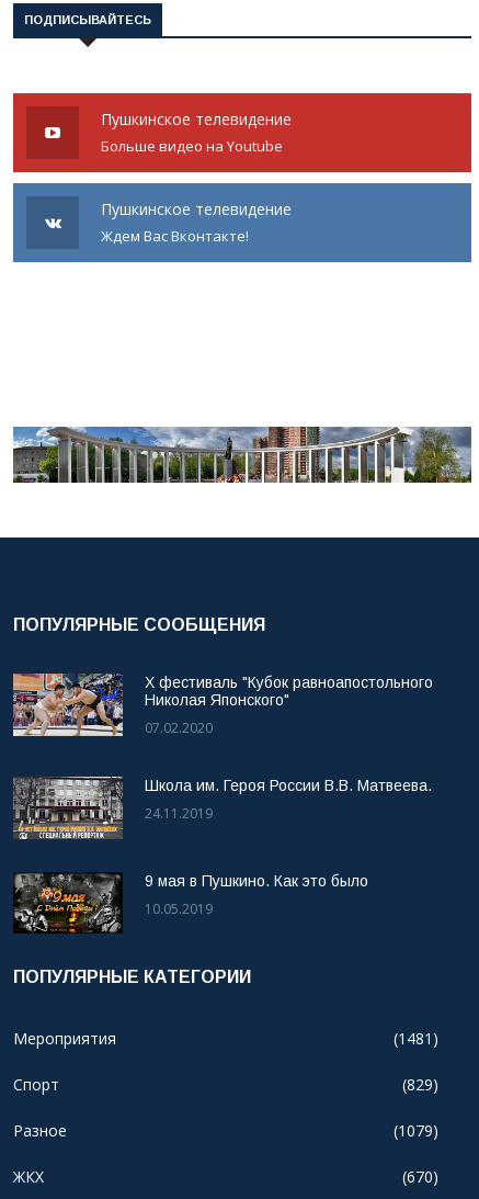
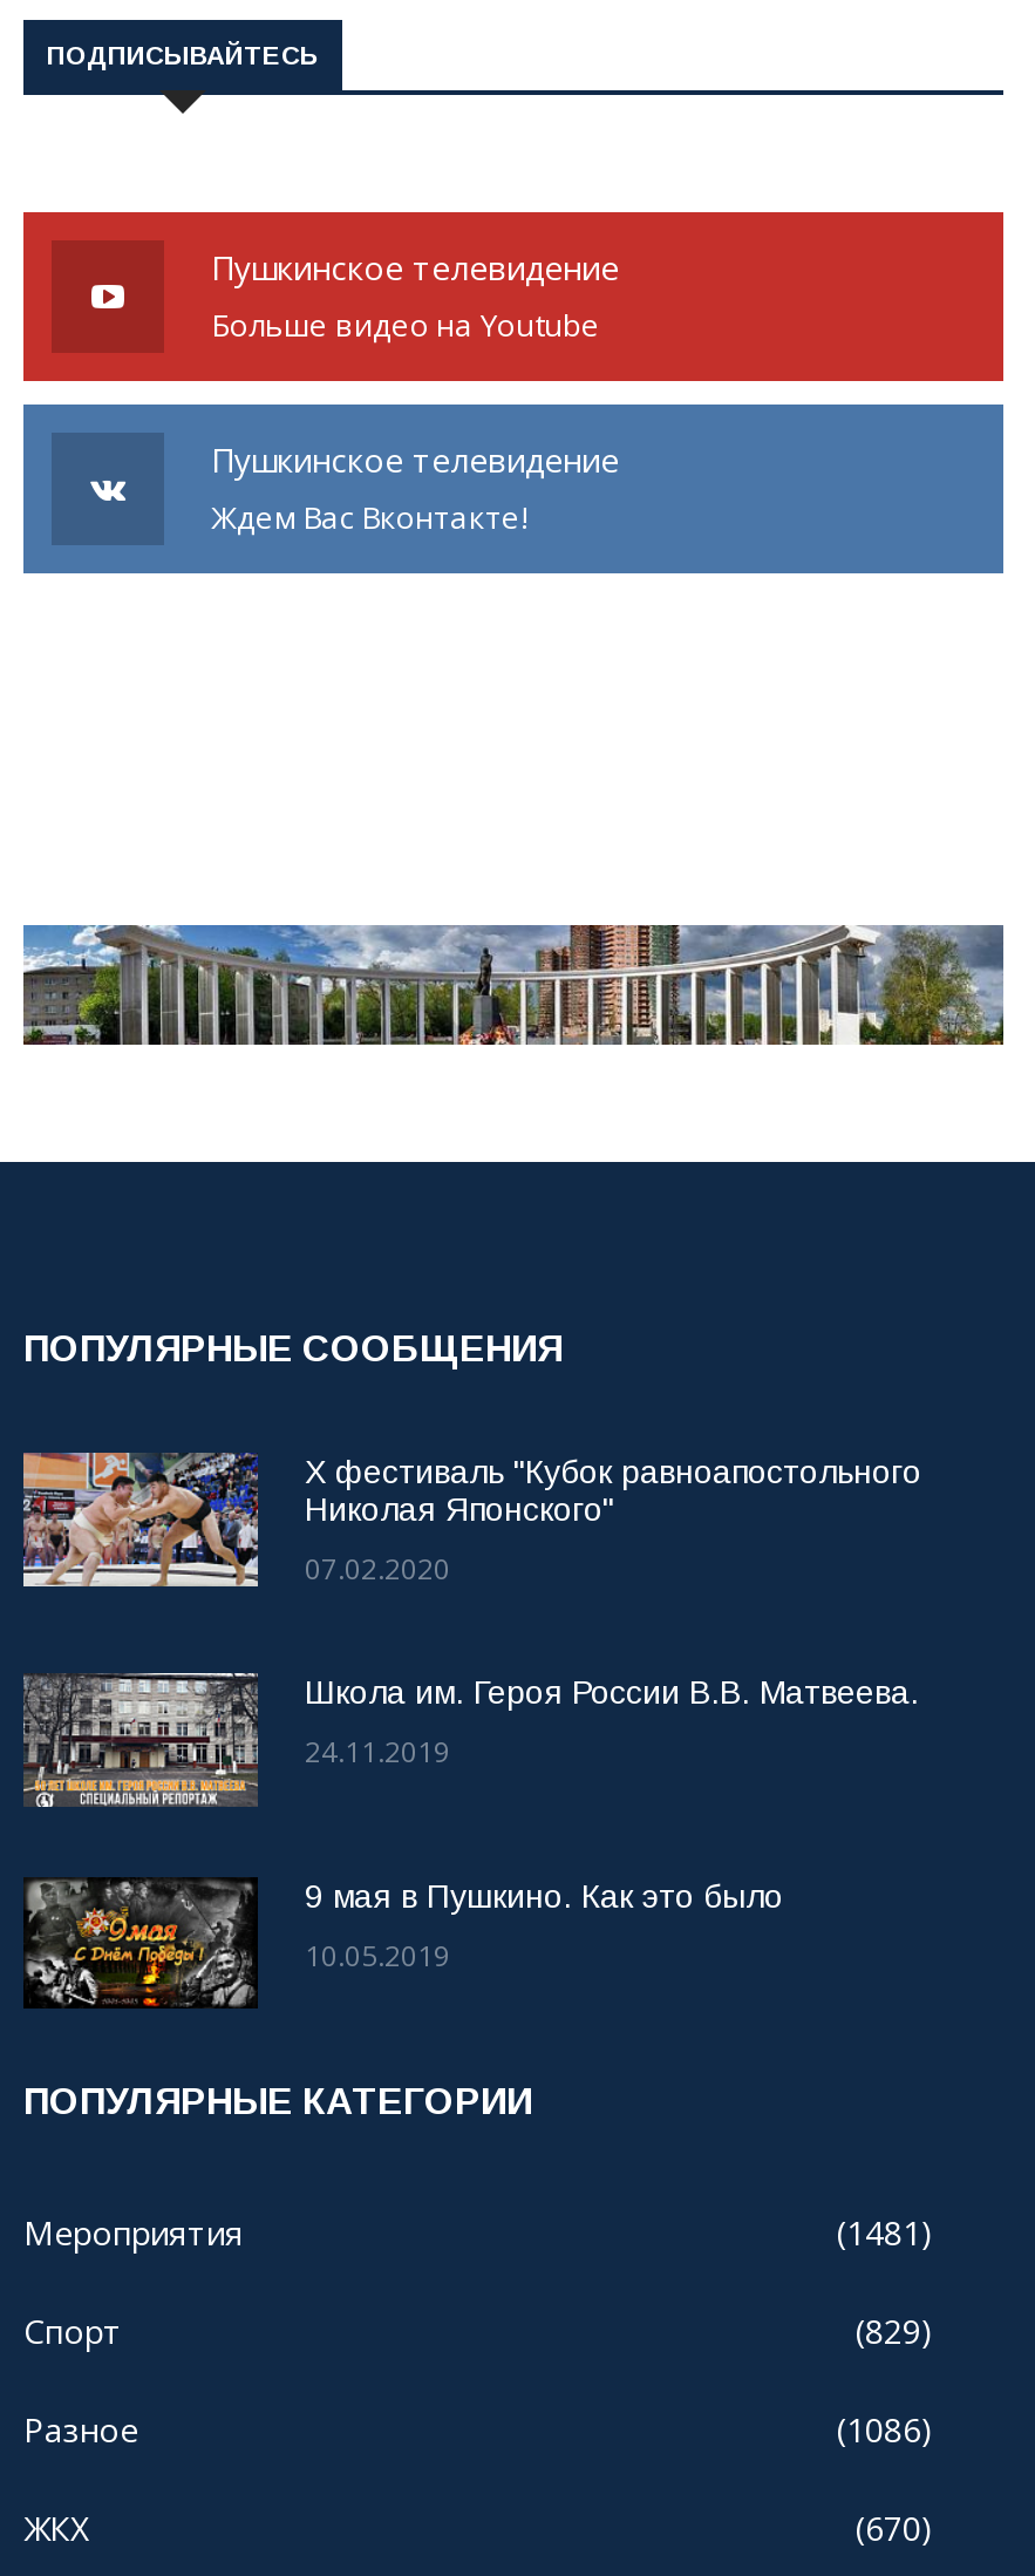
[394,1120,438,1141] (1079) -> [837,2407,933,2452] (1086)

